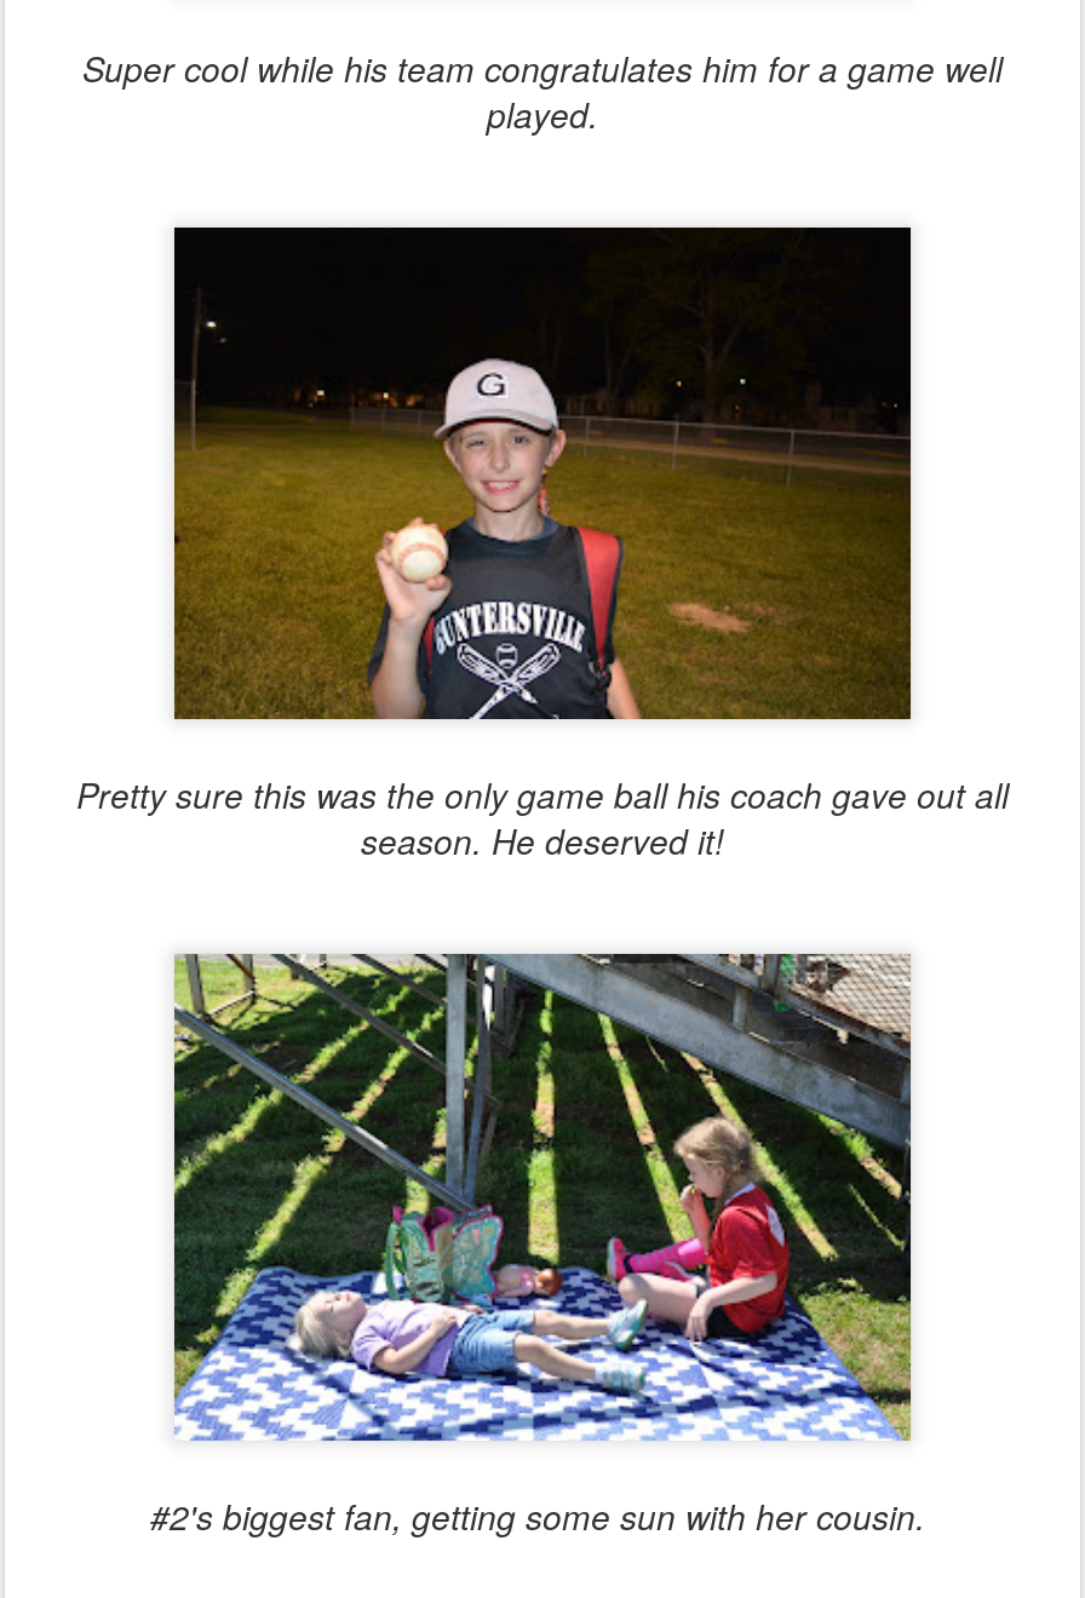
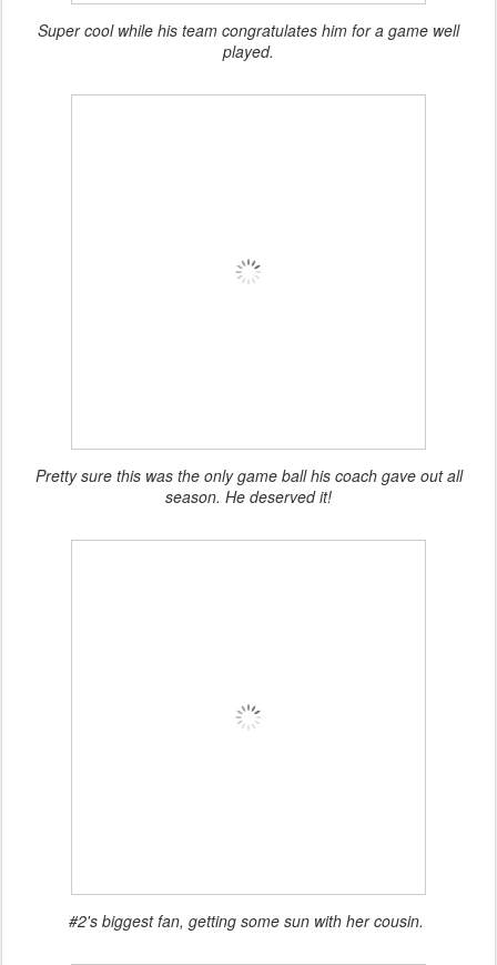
[172,223,913,722] [image] -> none
[172,949,913,1443] [image] -> none

